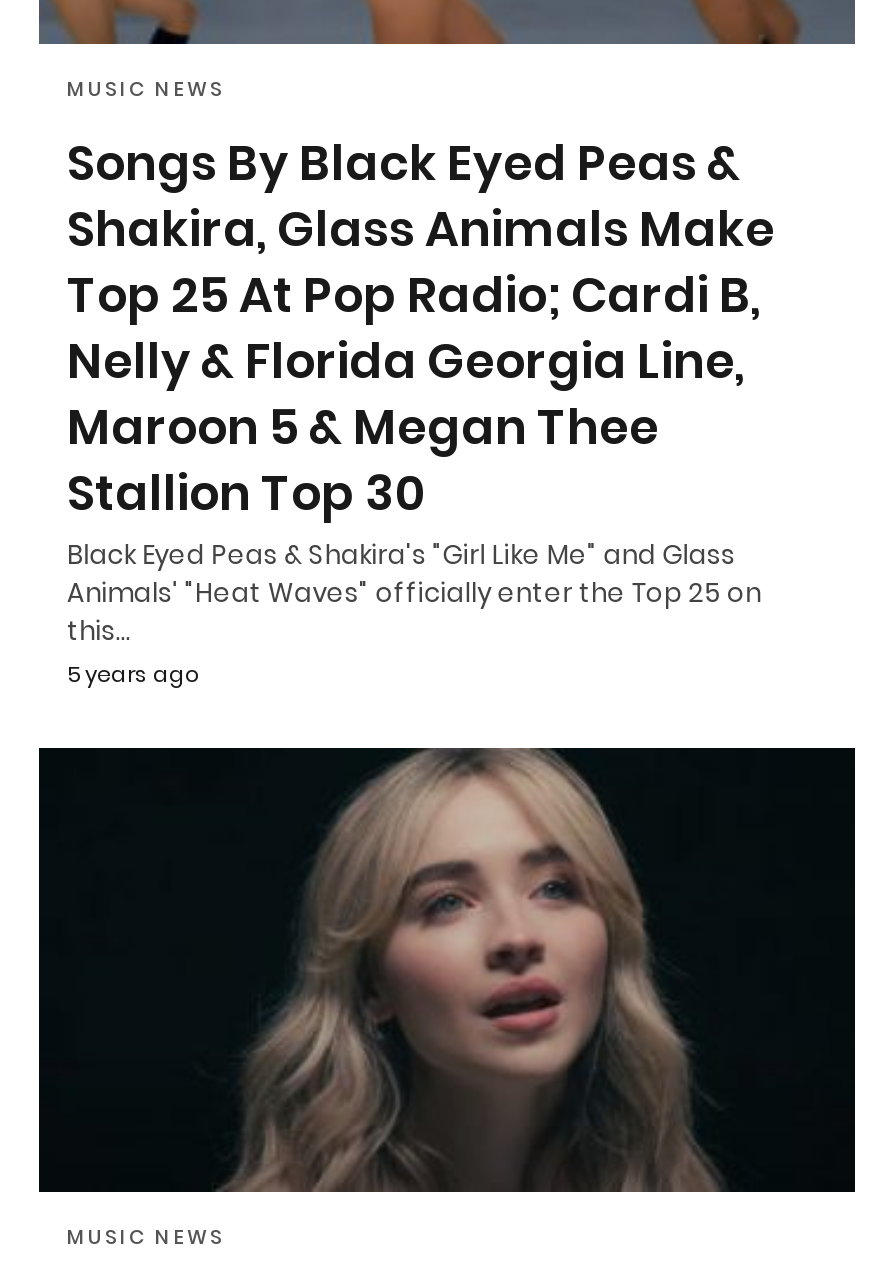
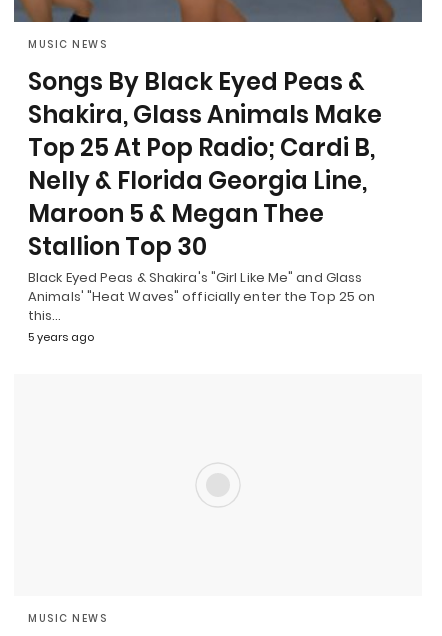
[37,746,857,1194] [image] -> none

